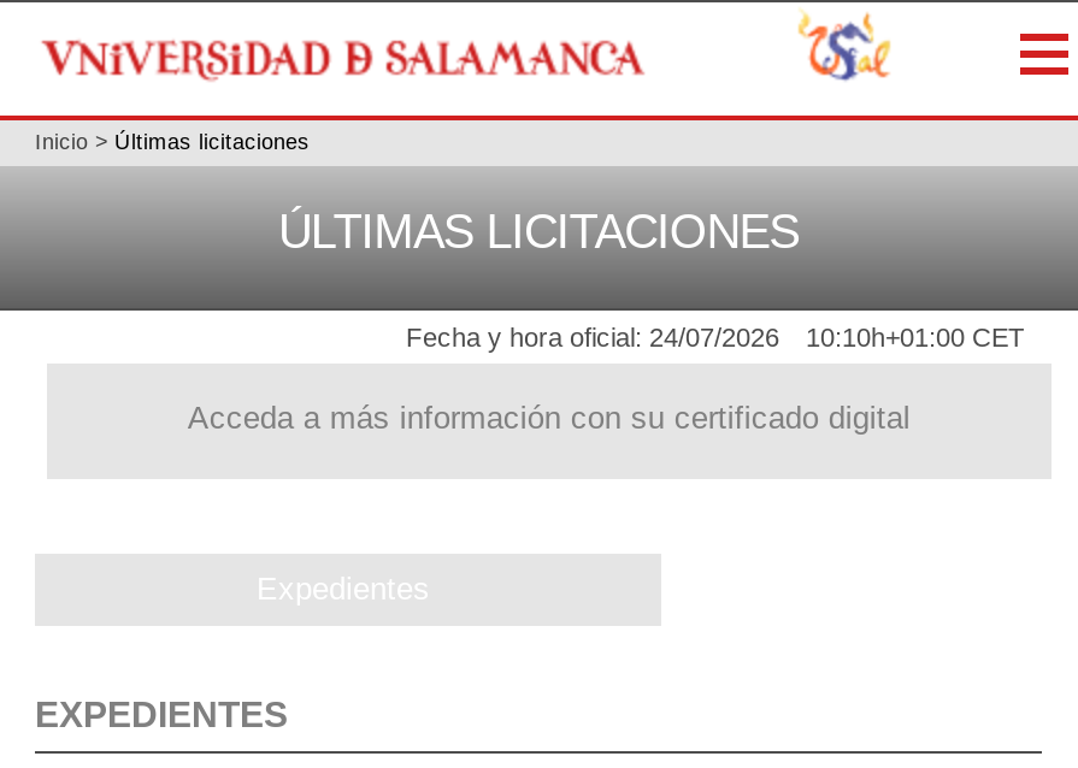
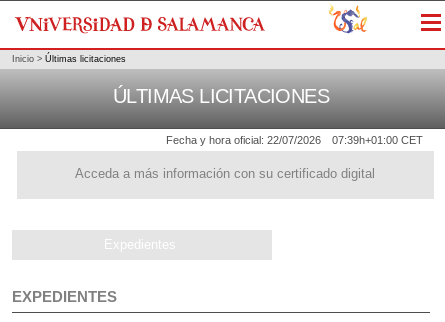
[406,323,779,352] Fecha y hora oficial: 24/07/2026 -> [166,134,321,146] Fecha y hora oficial: 22/07/2026
[806,323,1025,352] 10:10h+01:00 CET -> [332,134,423,146] 07:39h+01:00 CET

